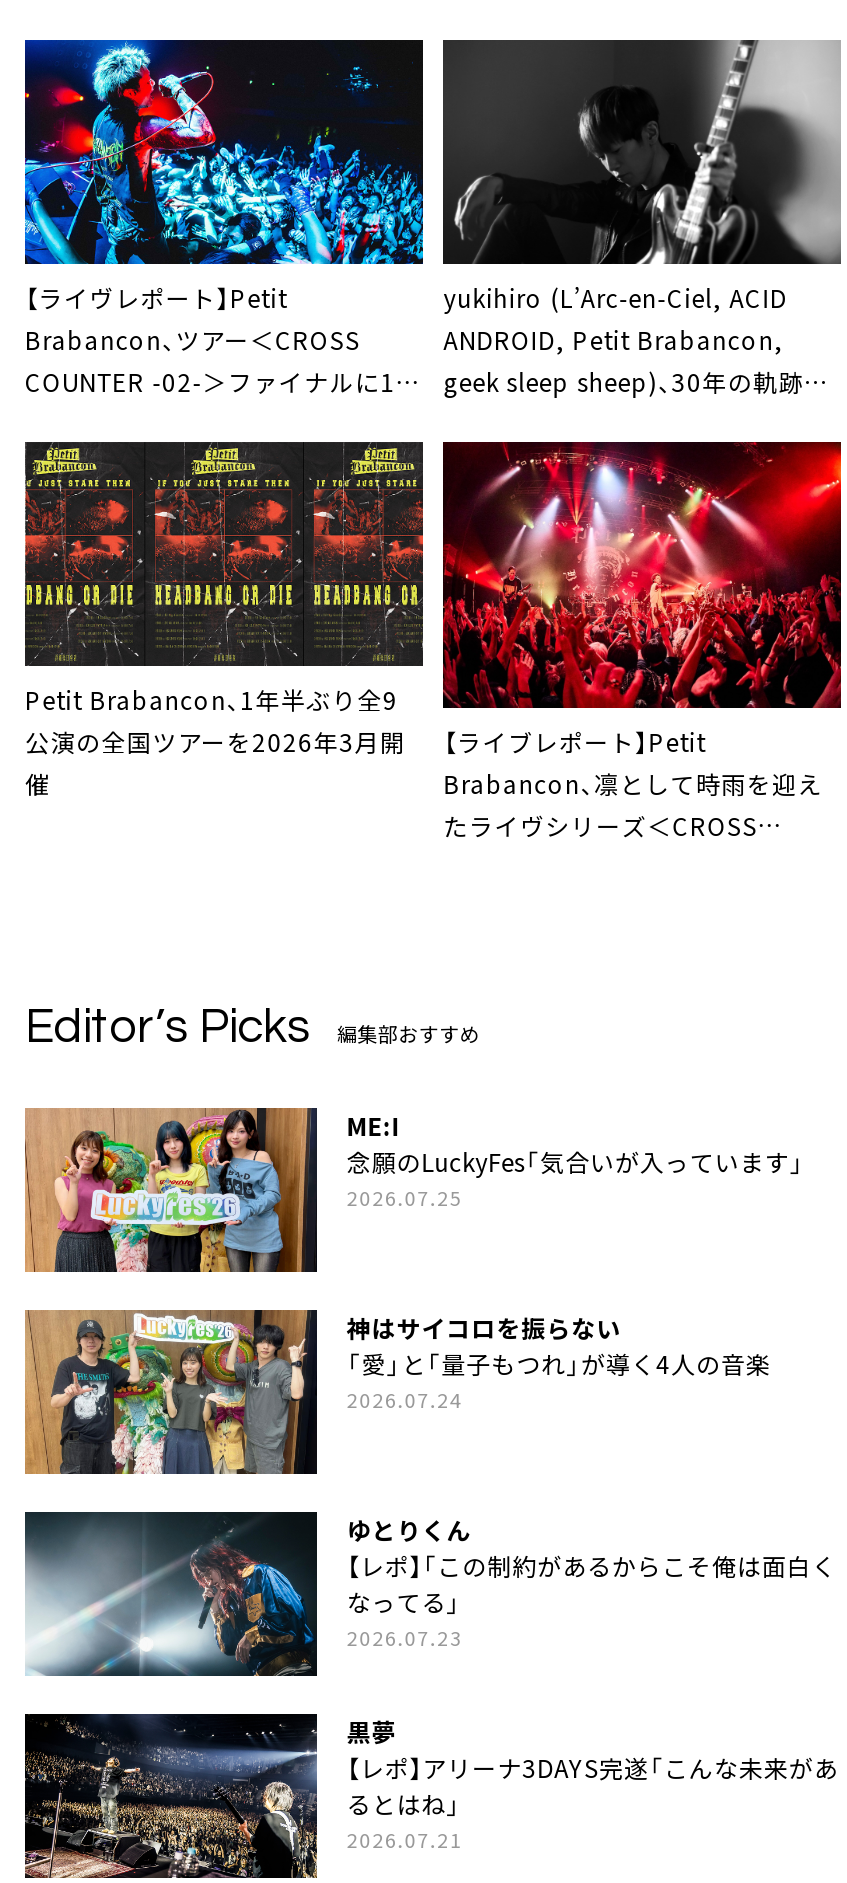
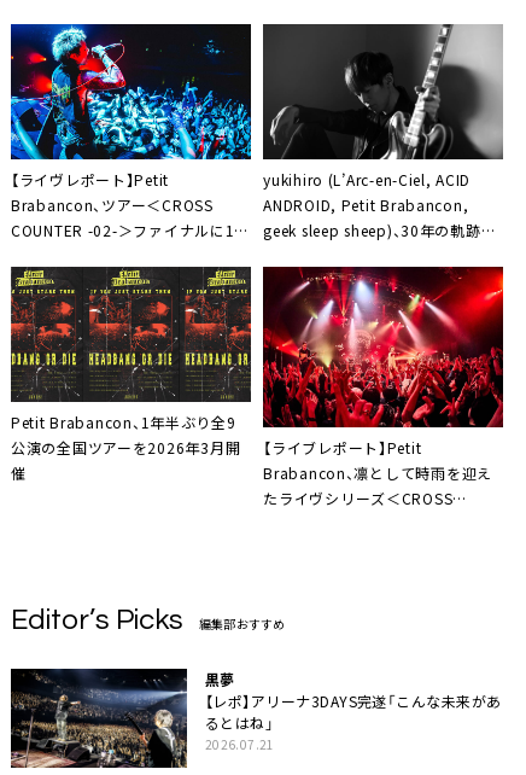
[23,1106,805,1274] [image] | ME:I | 念願のLuckyFes「気合いが入っています」 | 2026.07.25 -> none
[23,1308,771,1478] [image] | 神はサイコロを振らない | 「愛」と「量子もつれ」が導く4人の音楽 | 2026.07.24 -> none
[23,1510,837,1680] [image] | ゆとりくん | 【レポ】「この制約があるからこそ俺は面白く | なってる」 | 2026.07.23 -> none

